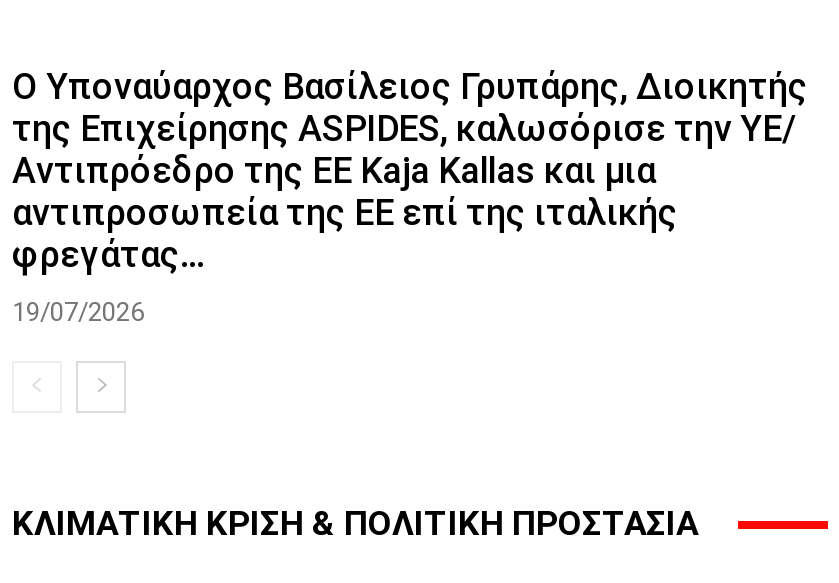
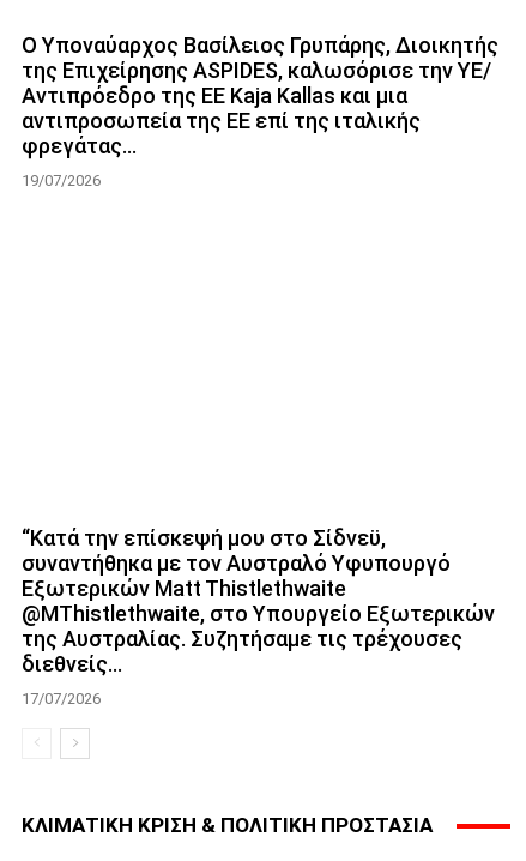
none -> [22,526,495,708] “Κατά την επίσκεψή μου στο Σίδνεϋ, | συναντήθηκα με τον Αυστραλό Υφυπουργό | Εξωτερικών Matt Thistlethwaite | @MThistlethwaite, στο Υπουργείο Εξωτερικών | της Αυστραλίας. Συζητήσαμε τις τρέχουσες | διεθνείς... | 17/07/2026

